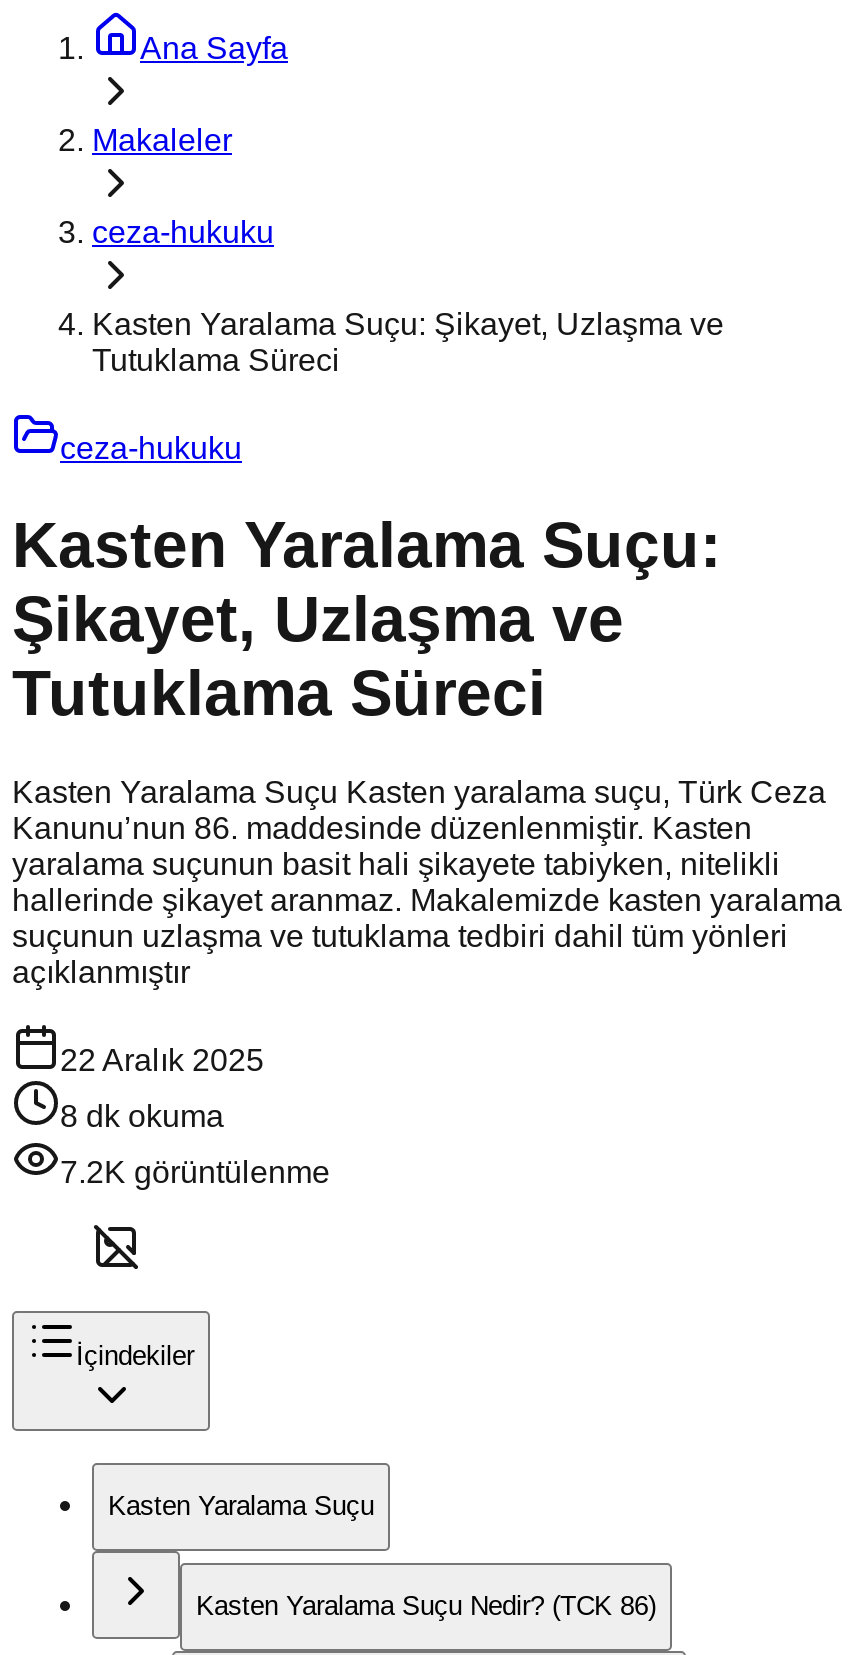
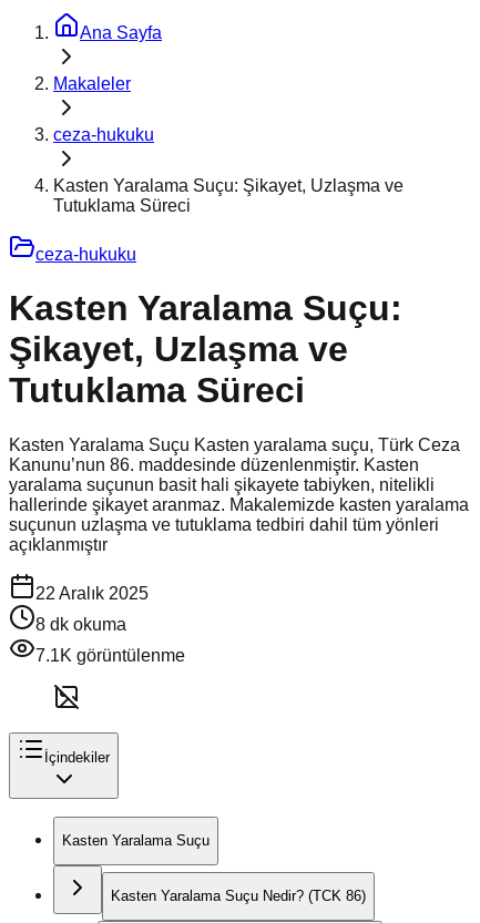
[60,1155,330,1189] 7.2K görüntülenme -> [35,646,185,665] 7.1K görüntülenme

